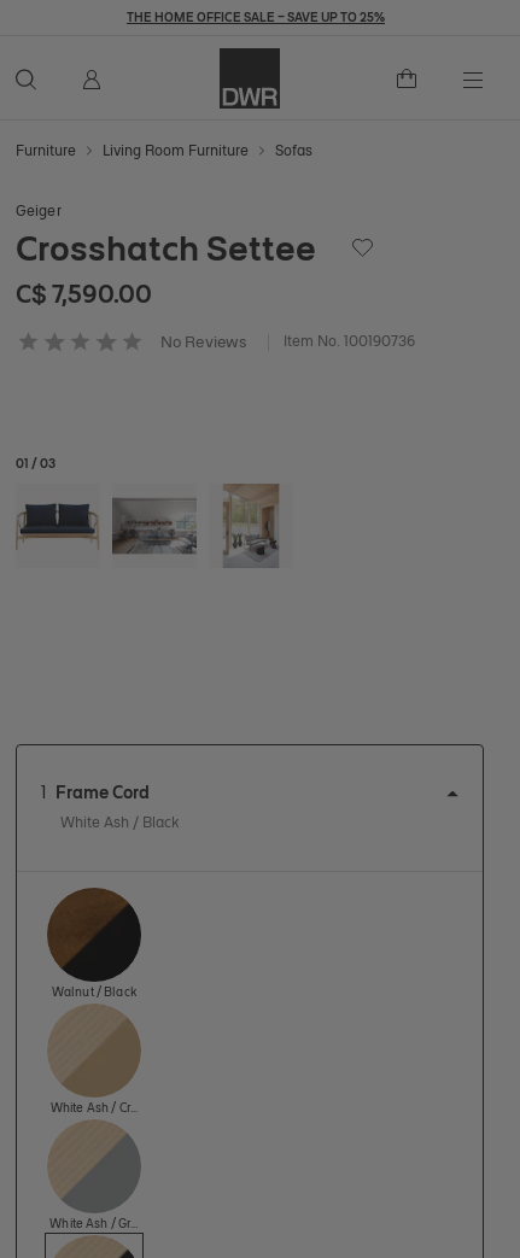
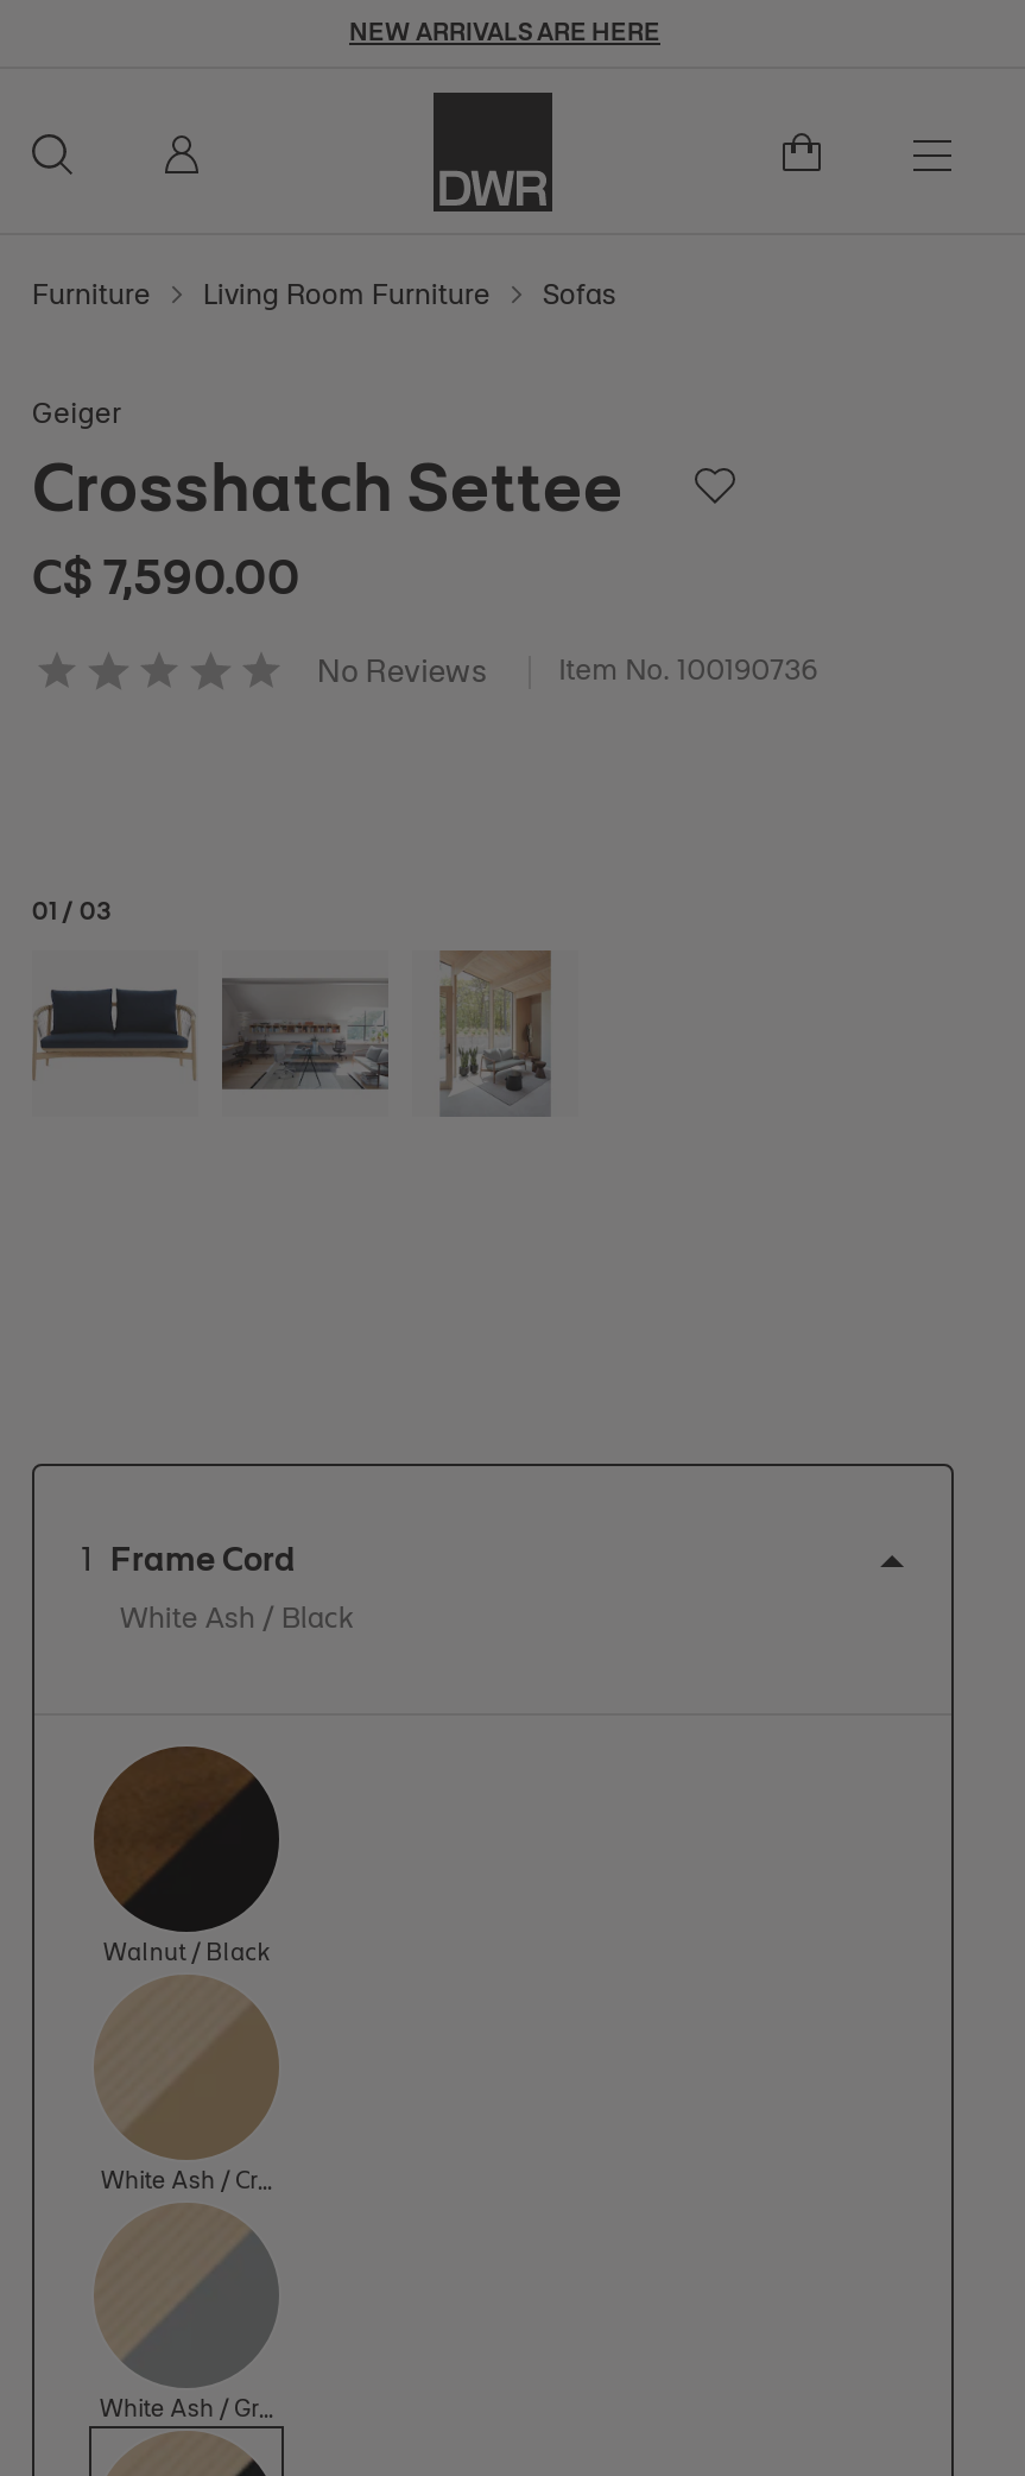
[127,10,385,24] THE HOME OFFICE SALE – SAVE UP TO 25% -> [349,17,660,45] NEW ARRIVALS ARE HERE

